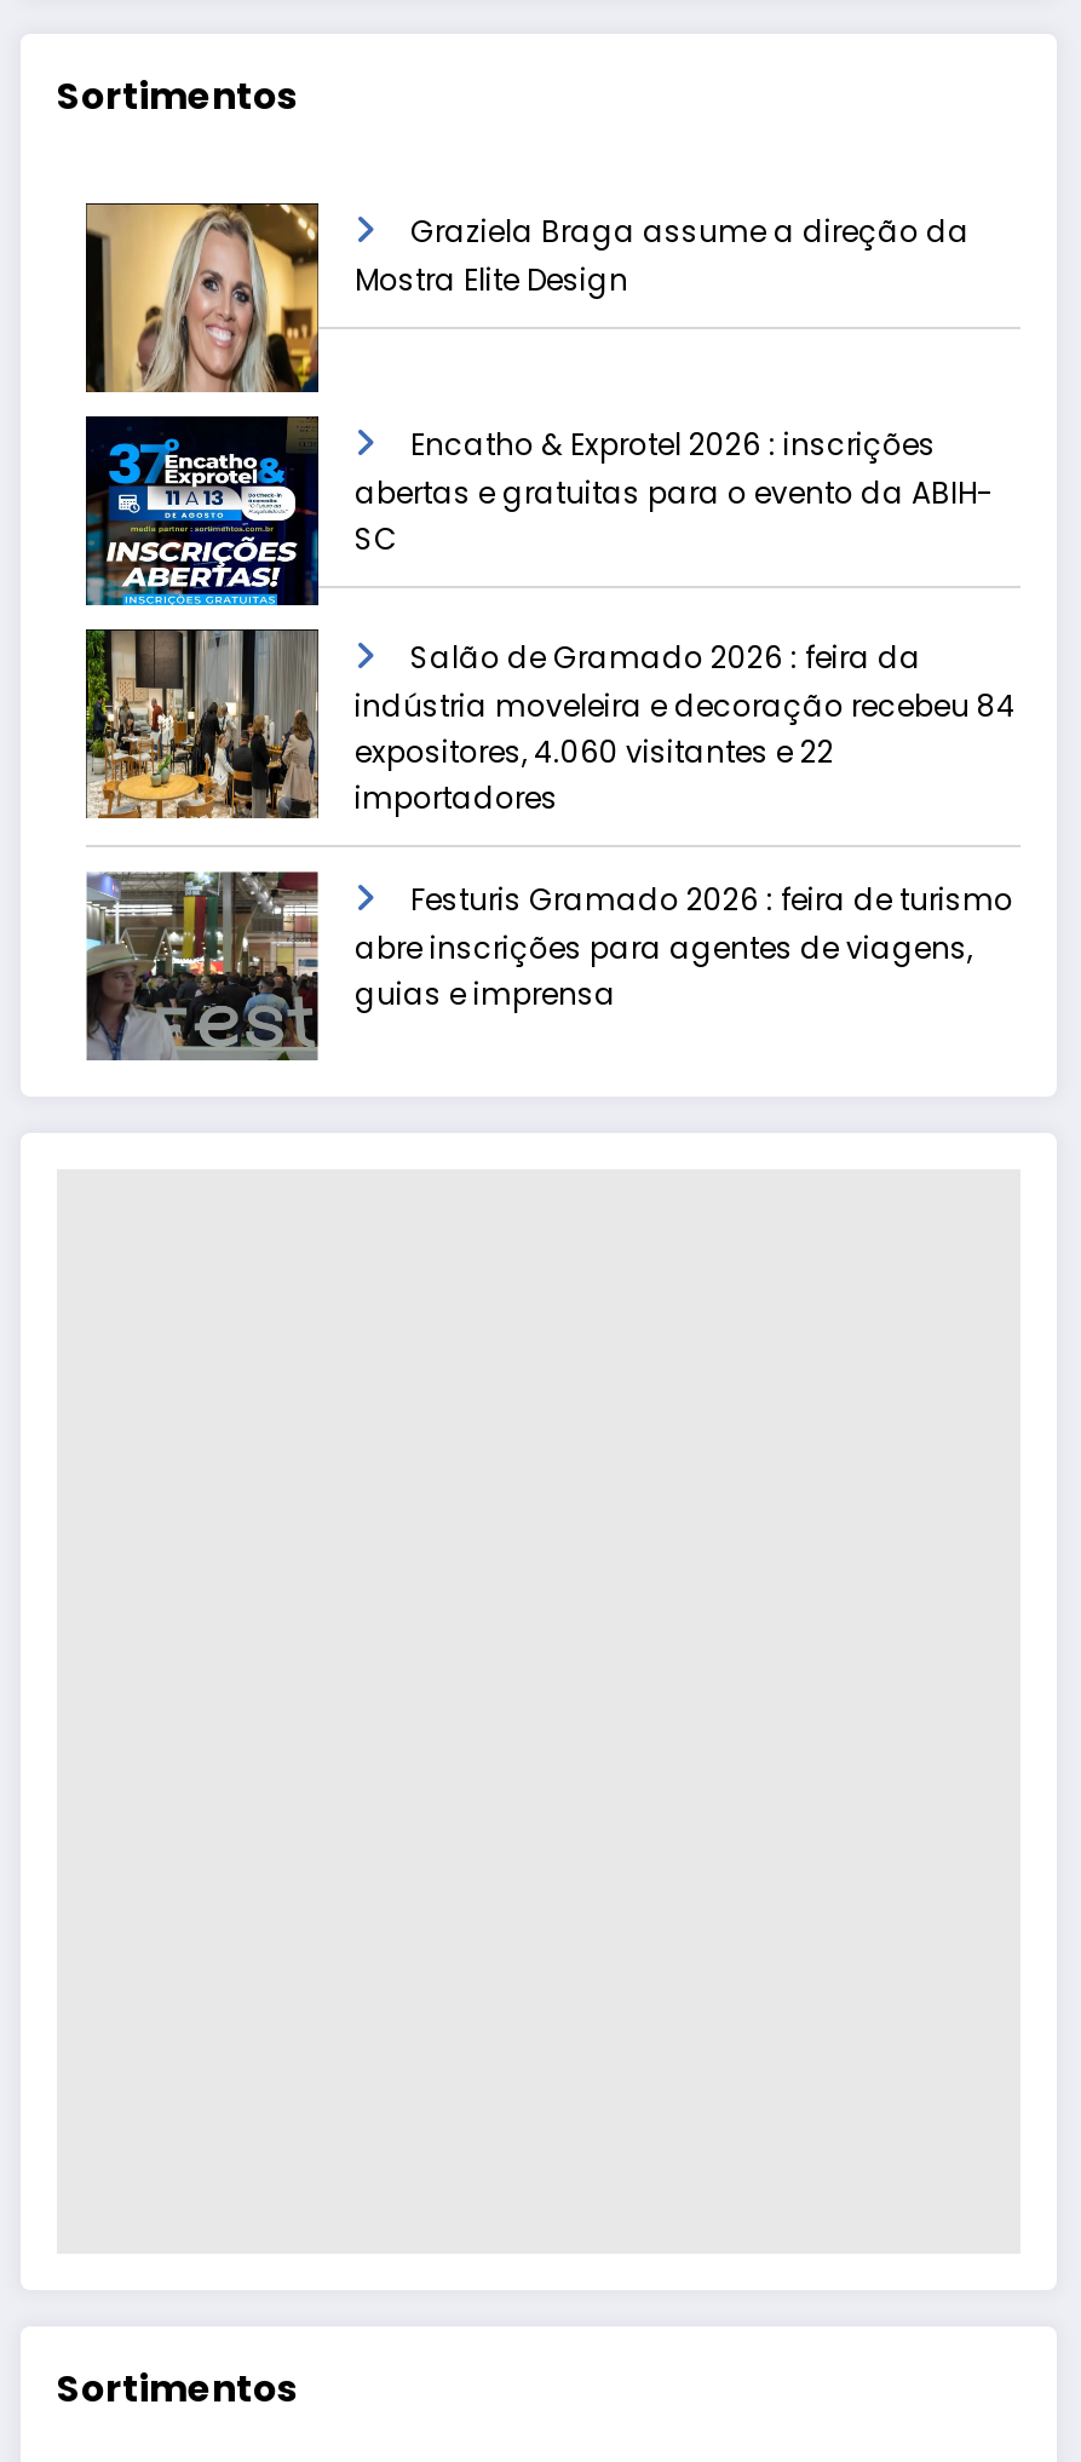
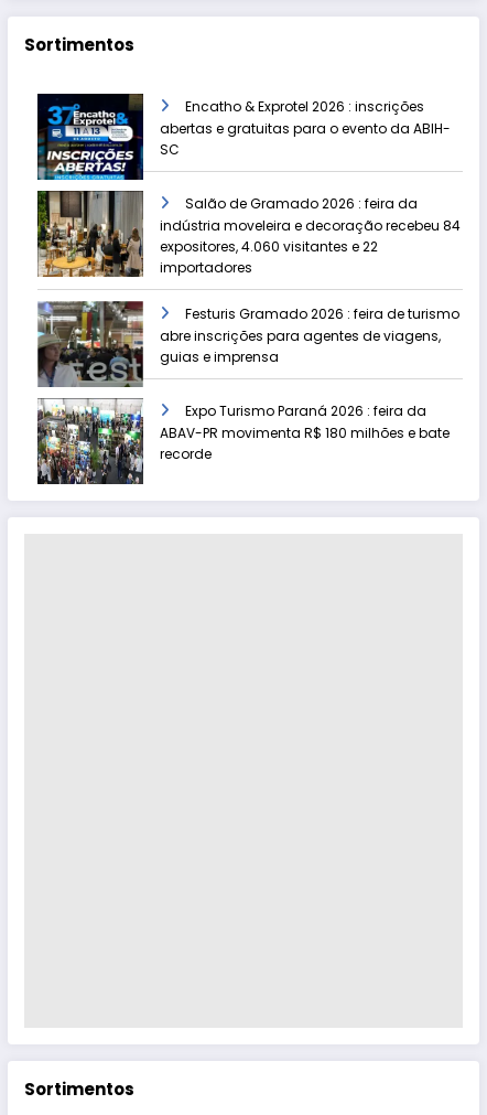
[84,201,970,395] [image] | Graziela Braga assume a direção da | Mostra Elite Design -> none
moved [81,421,1016,1013] -> [35,96,461,366]: [image] | Encatho & Exprotel 2026 : inscrições | abertas e gratuitas para o evento da ABIH- | ... | abre inscrições para agentes de viagens, | guias e imprensa
none -> [36,398,450,484] [image] | Expo Turismo Paraná 2026 : feira da | ABAV-PR movimenta R$ 180 milhões e bate | recorde

